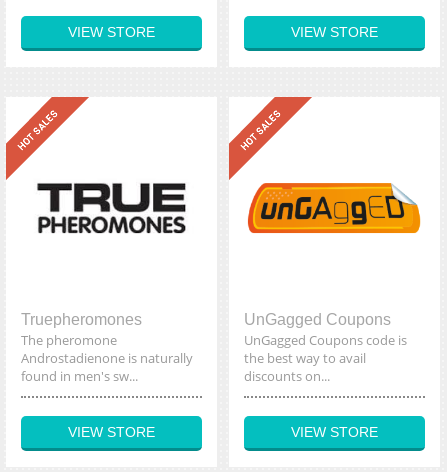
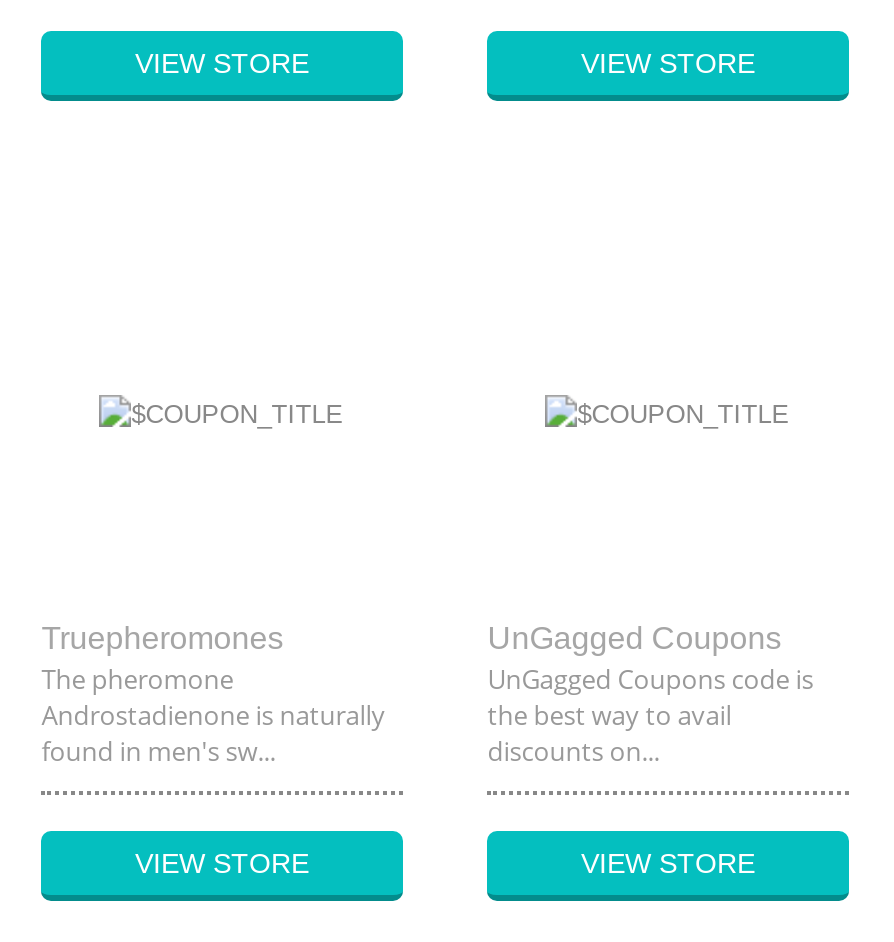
[5,96,187,234] [image] -> none
[228,96,421,234] [image] -> none

